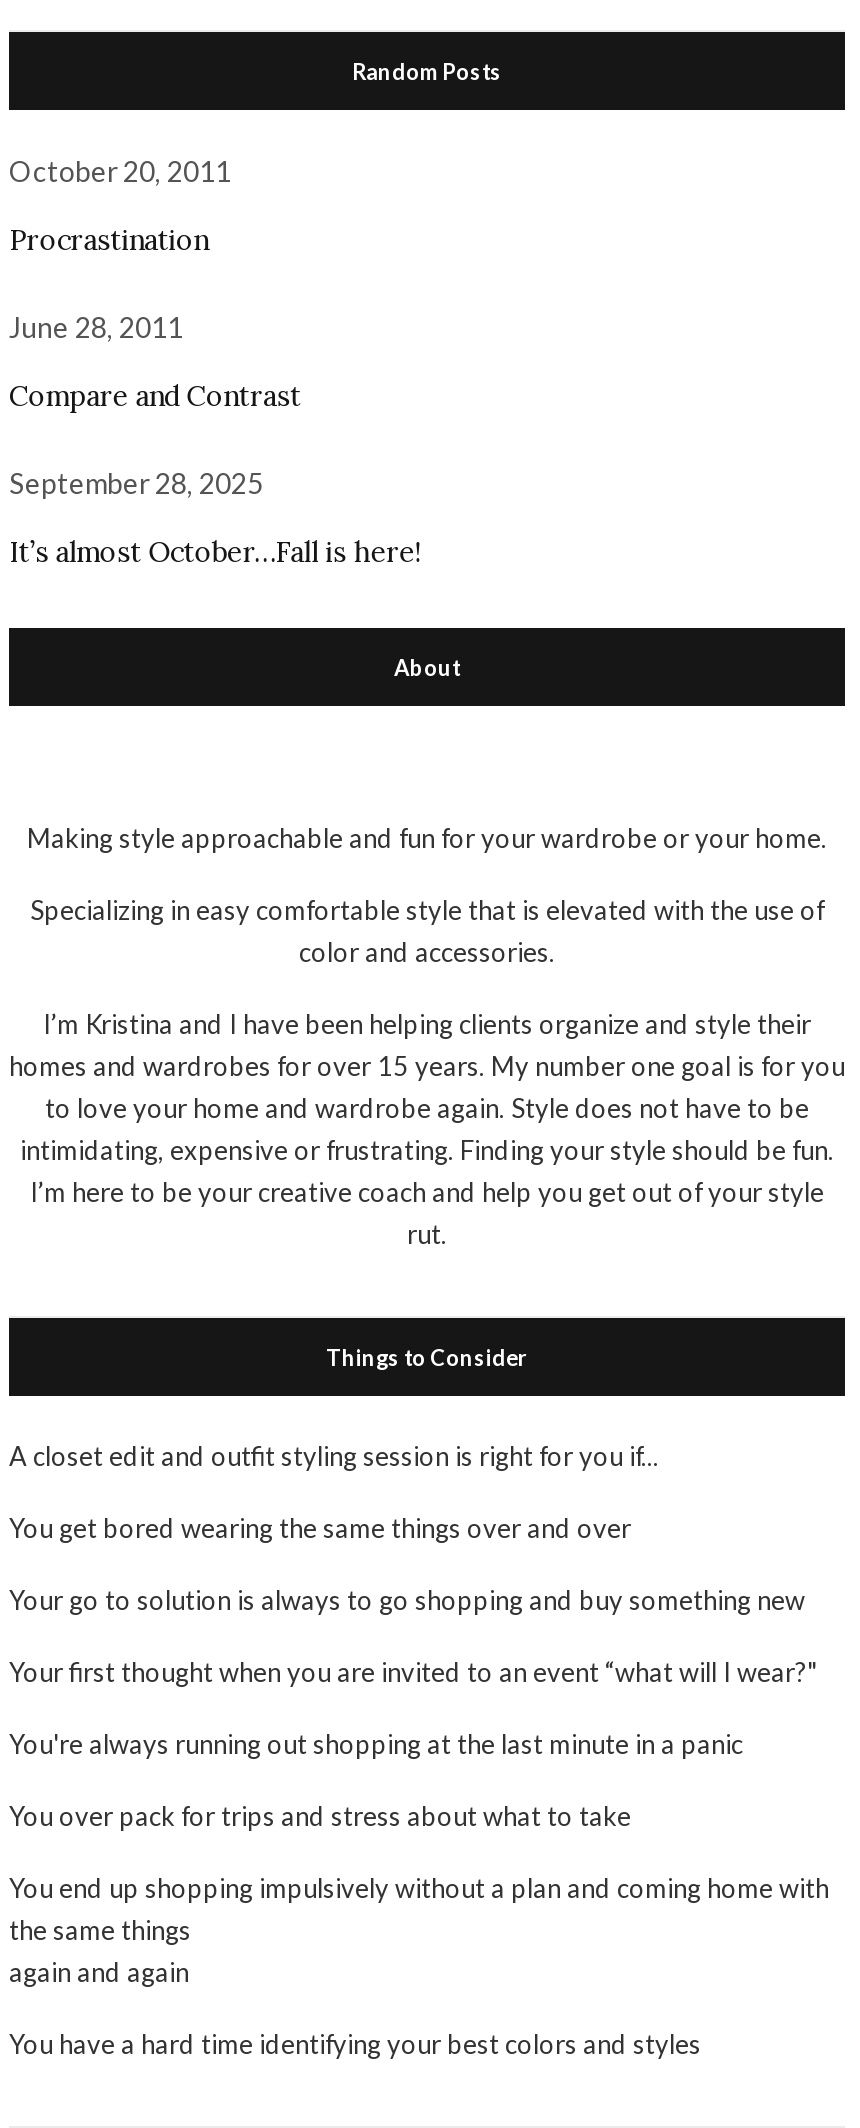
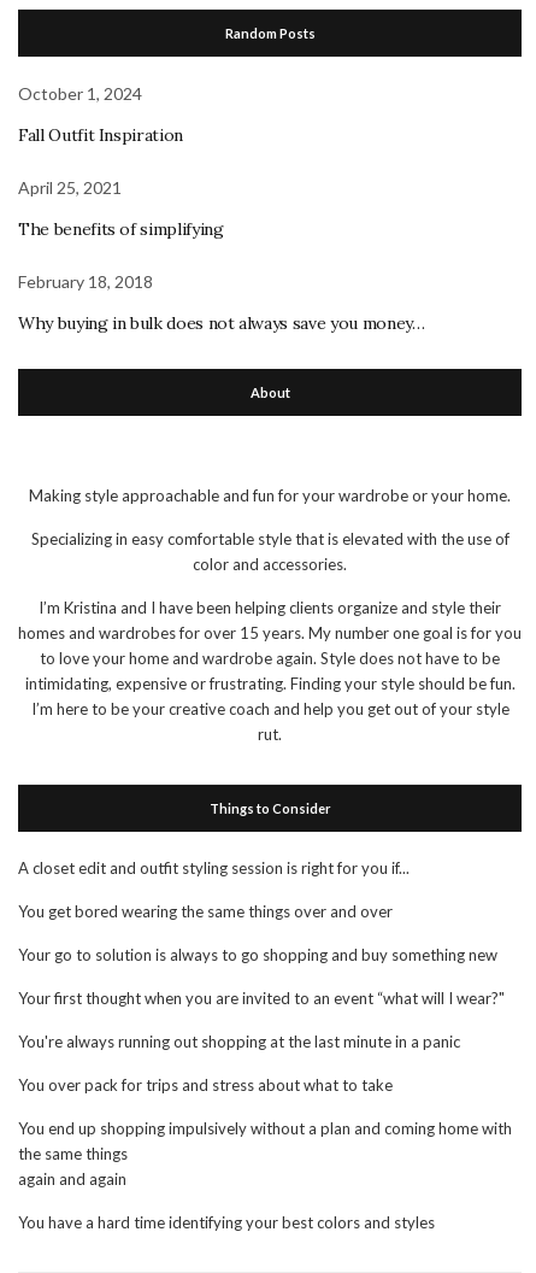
[9,155,231,189] October 20, 2011 -> [18,84,142,104] October 1, 2024
[9,223,209,259] Procrastination -> [18,125,183,146] Fall Outfit Inspiration
[9,311,183,345] June 28, 2011 -> [18,178,122,198] April 25, 2021
[9,379,301,415] Compare and Contrast -> [18,219,224,240] The benefits of simplifying
[9,467,263,501] September 28, 2025 -> [18,272,153,292] February 18, 2018
[9,535,420,571] It’s almost October…Fall is here! -> [18,313,425,334] Why buying in bulk does not always save you money…

